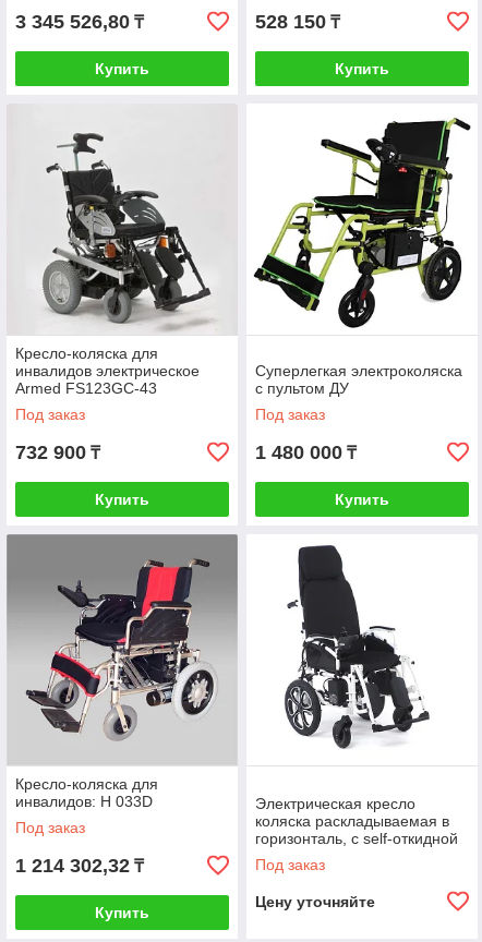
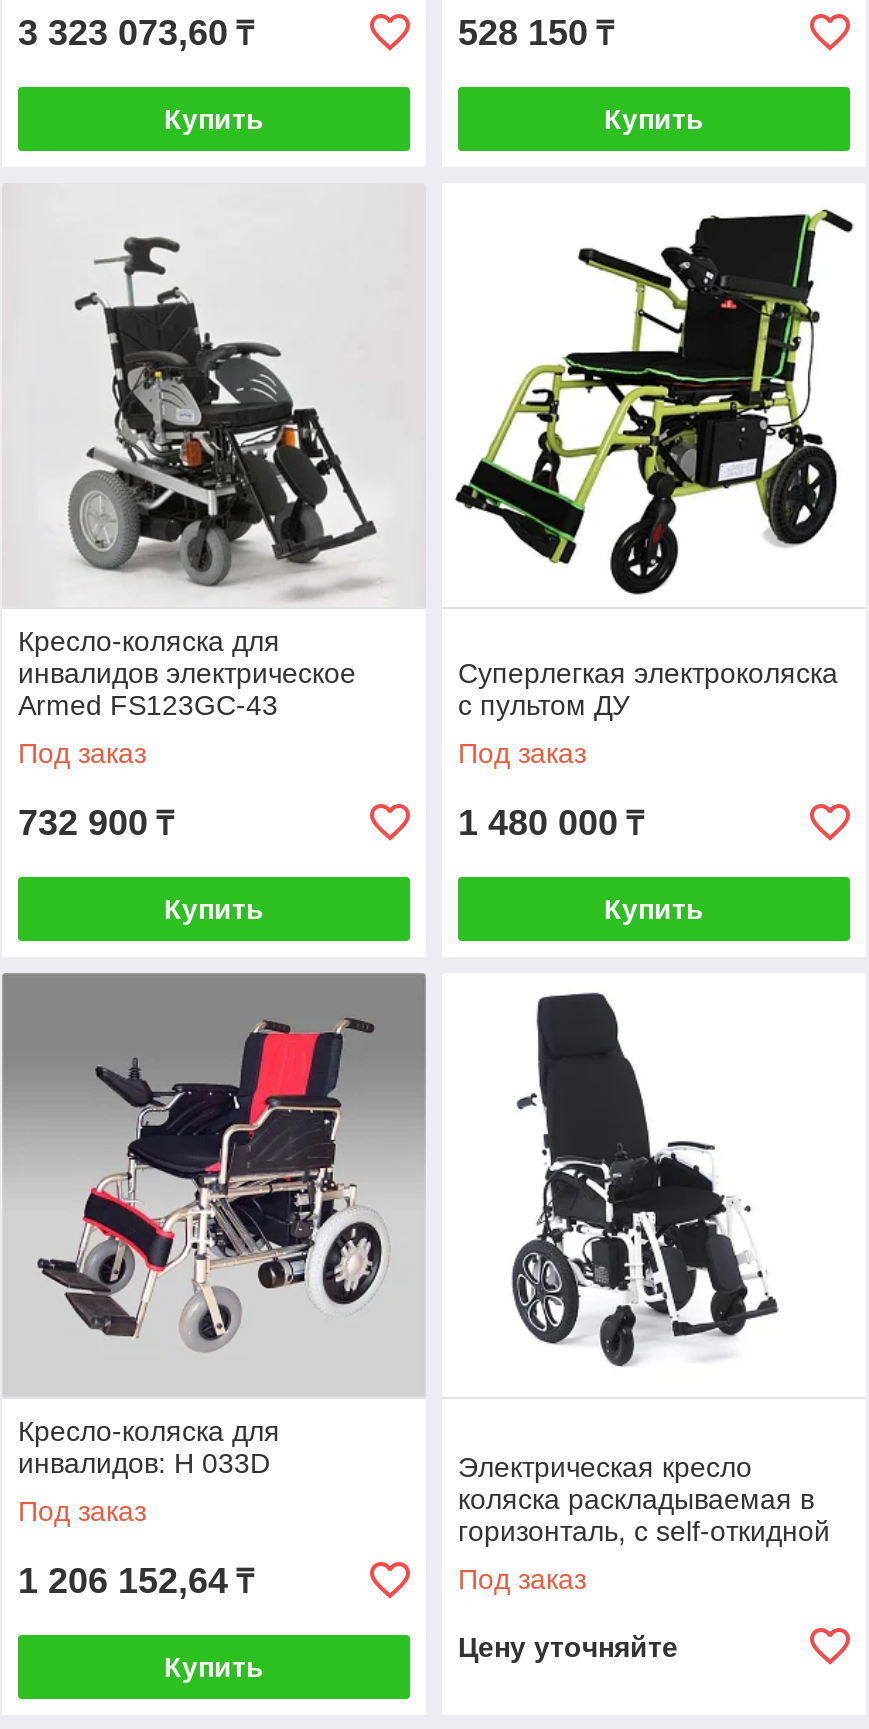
[15,11,144,33] 3 345 526,80 ₸ -> [18,13,254,53] 3 323 073,60 ₸
[15,855,144,877] 1 214 302,32 ₸ -> [18,1561,254,1601] 1 206 152,64 ₸

